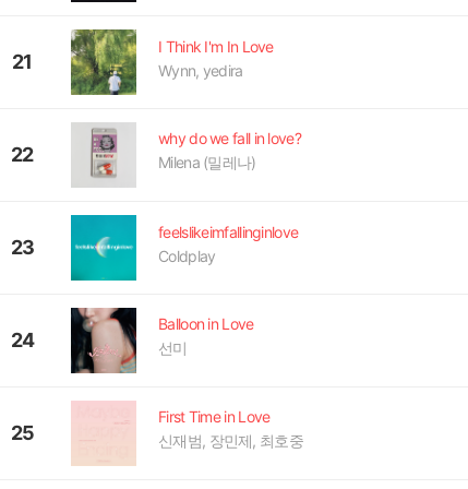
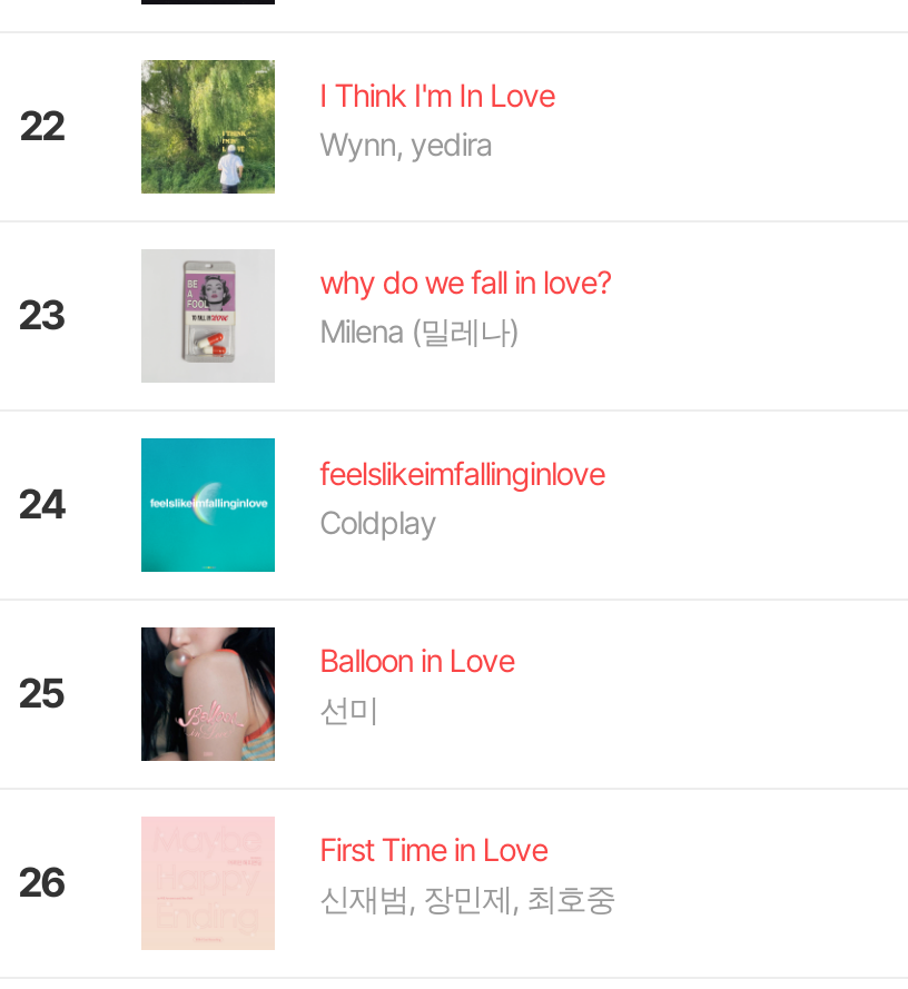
[12,50,32,73] 21 -> [19,102,63,149] 22
[11,143,33,166] 22 -> [18,291,65,338] 23
[10,236,33,259] 23 -> [18,481,65,527] 24
[10,329,33,351] 24 -> [18,670,65,716] 25
[10,421,33,444] 25 -> [18,859,65,906] 26

